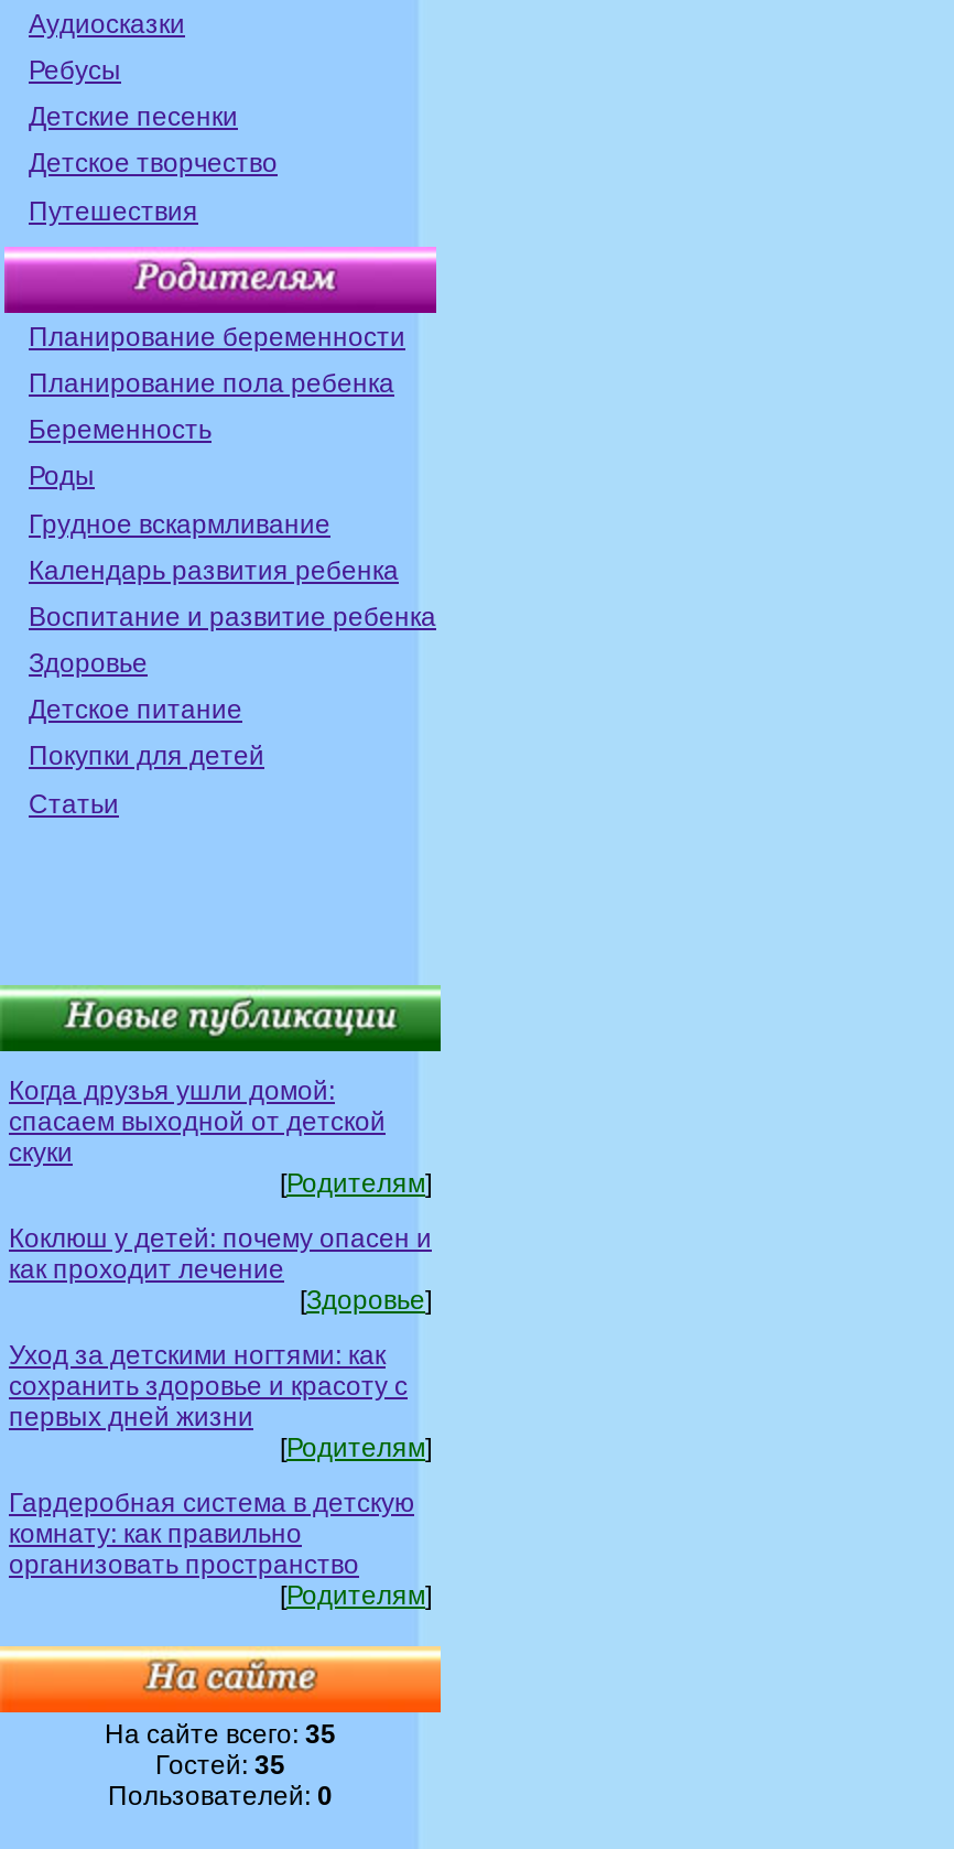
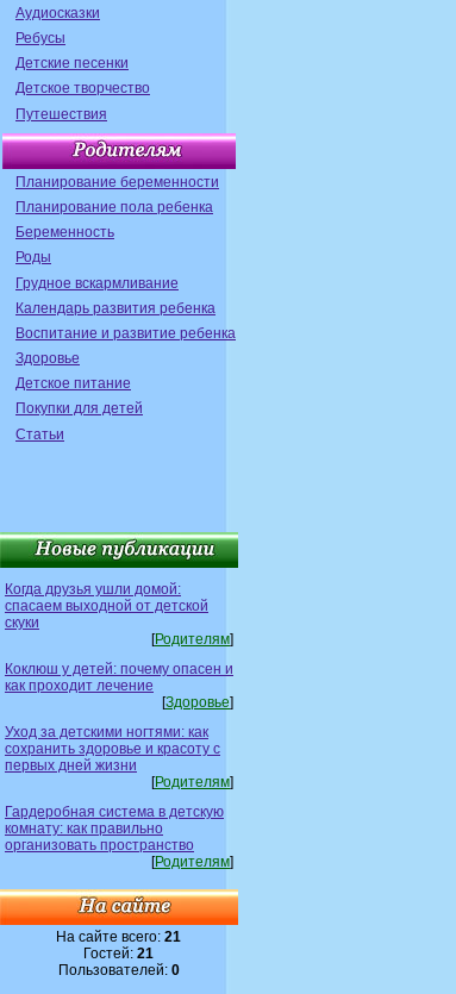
[105,1719,336,1749] На сайте всего: 35 -> [57,928,182,945] На сайте всего: 21
[155,1749,285,1780] Гостей: 35 -> [84,945,154,962] Гостей: 21

